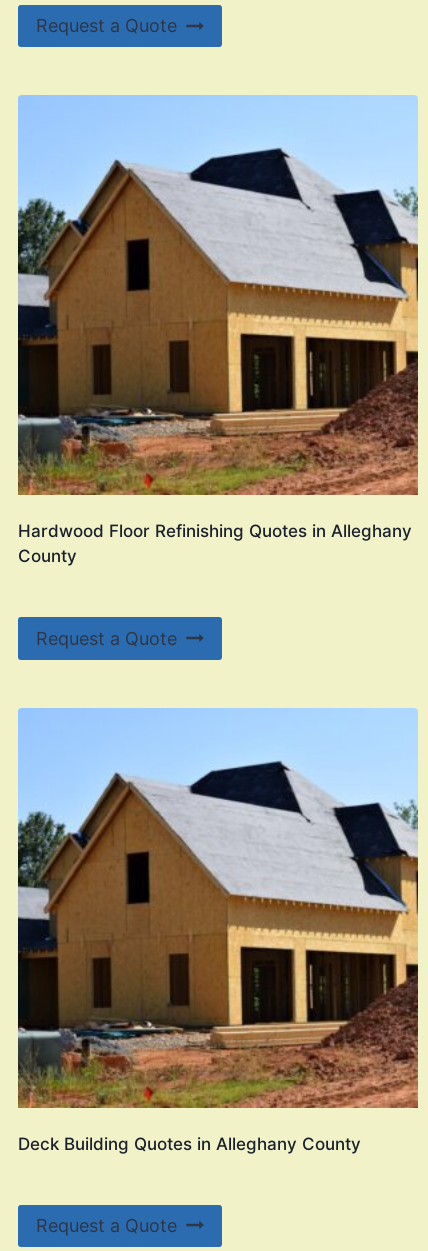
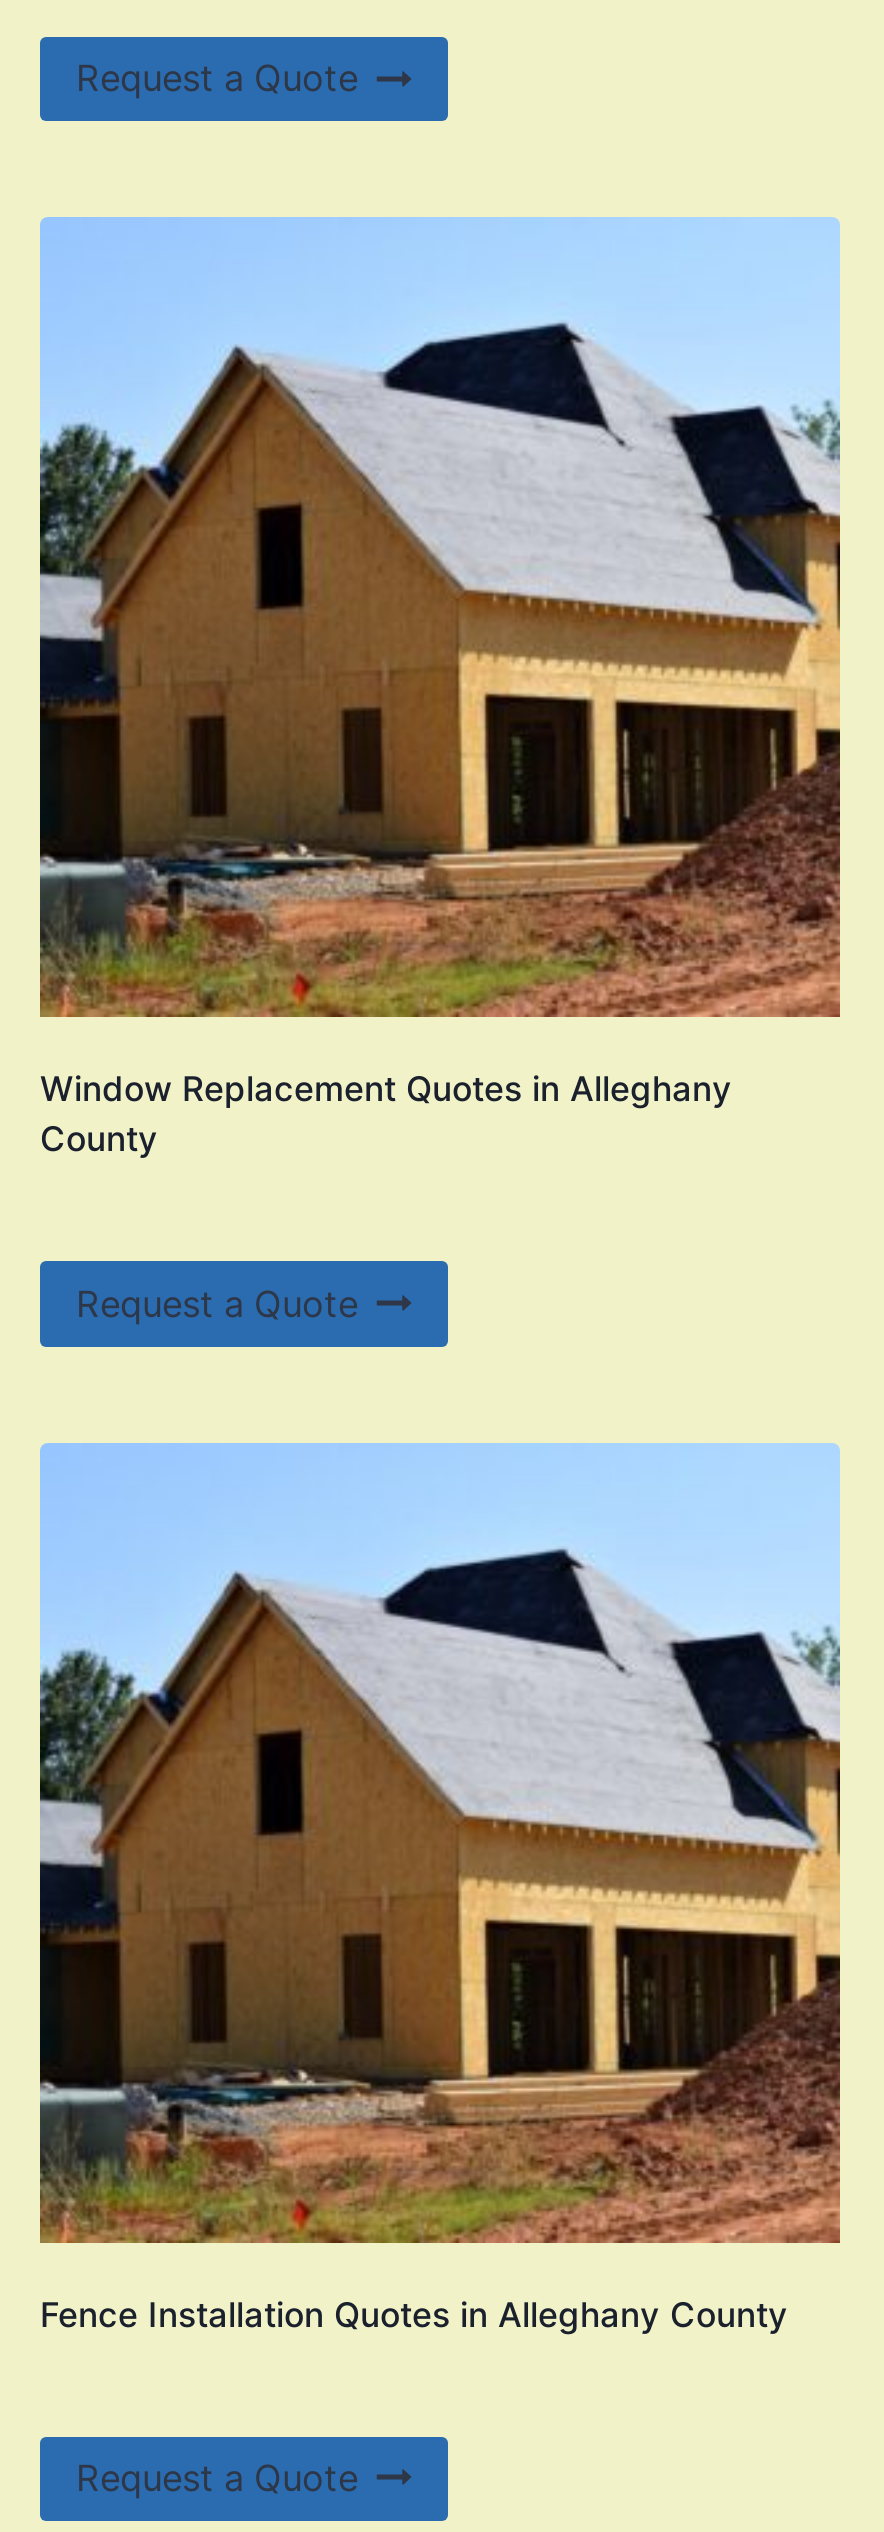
[18,521,412,541] Hardwood Floor Refinishing Quotes in Alleghany -> [40,1070,732,1110] Window Replacement Quotes in Alleghany
[18,1134,361,1154] Deck Building Quotes in Alleghany County -> [40,2295,788,2335] Fence Installation Quotes in Alleghany County

